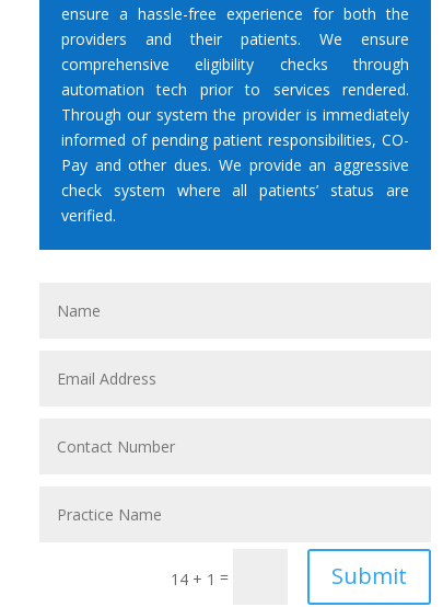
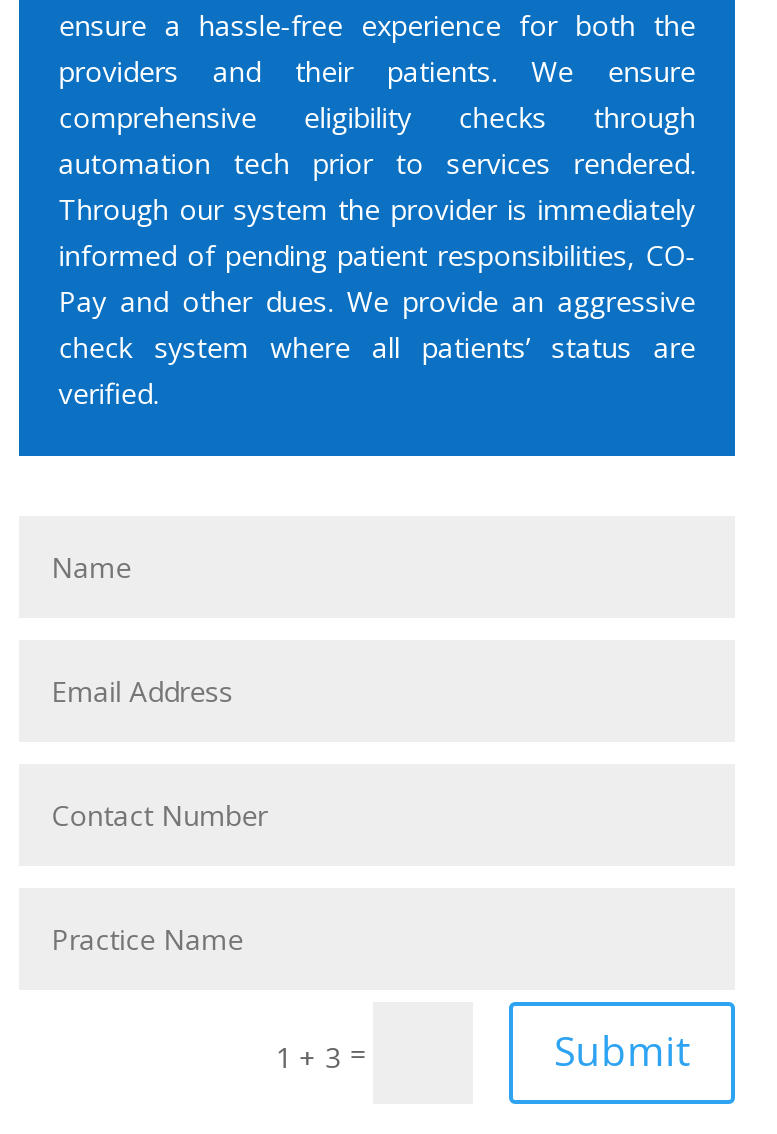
[171,566,233,589] 14 + 1 = -> [275,1033,373,1075] 1 + 3 =

